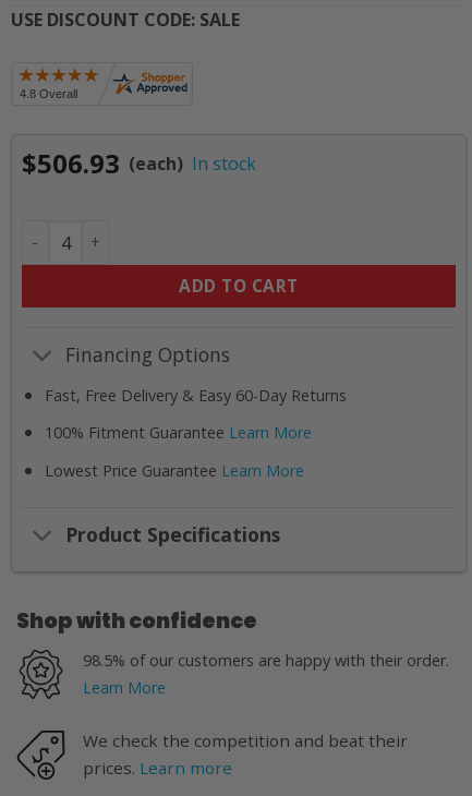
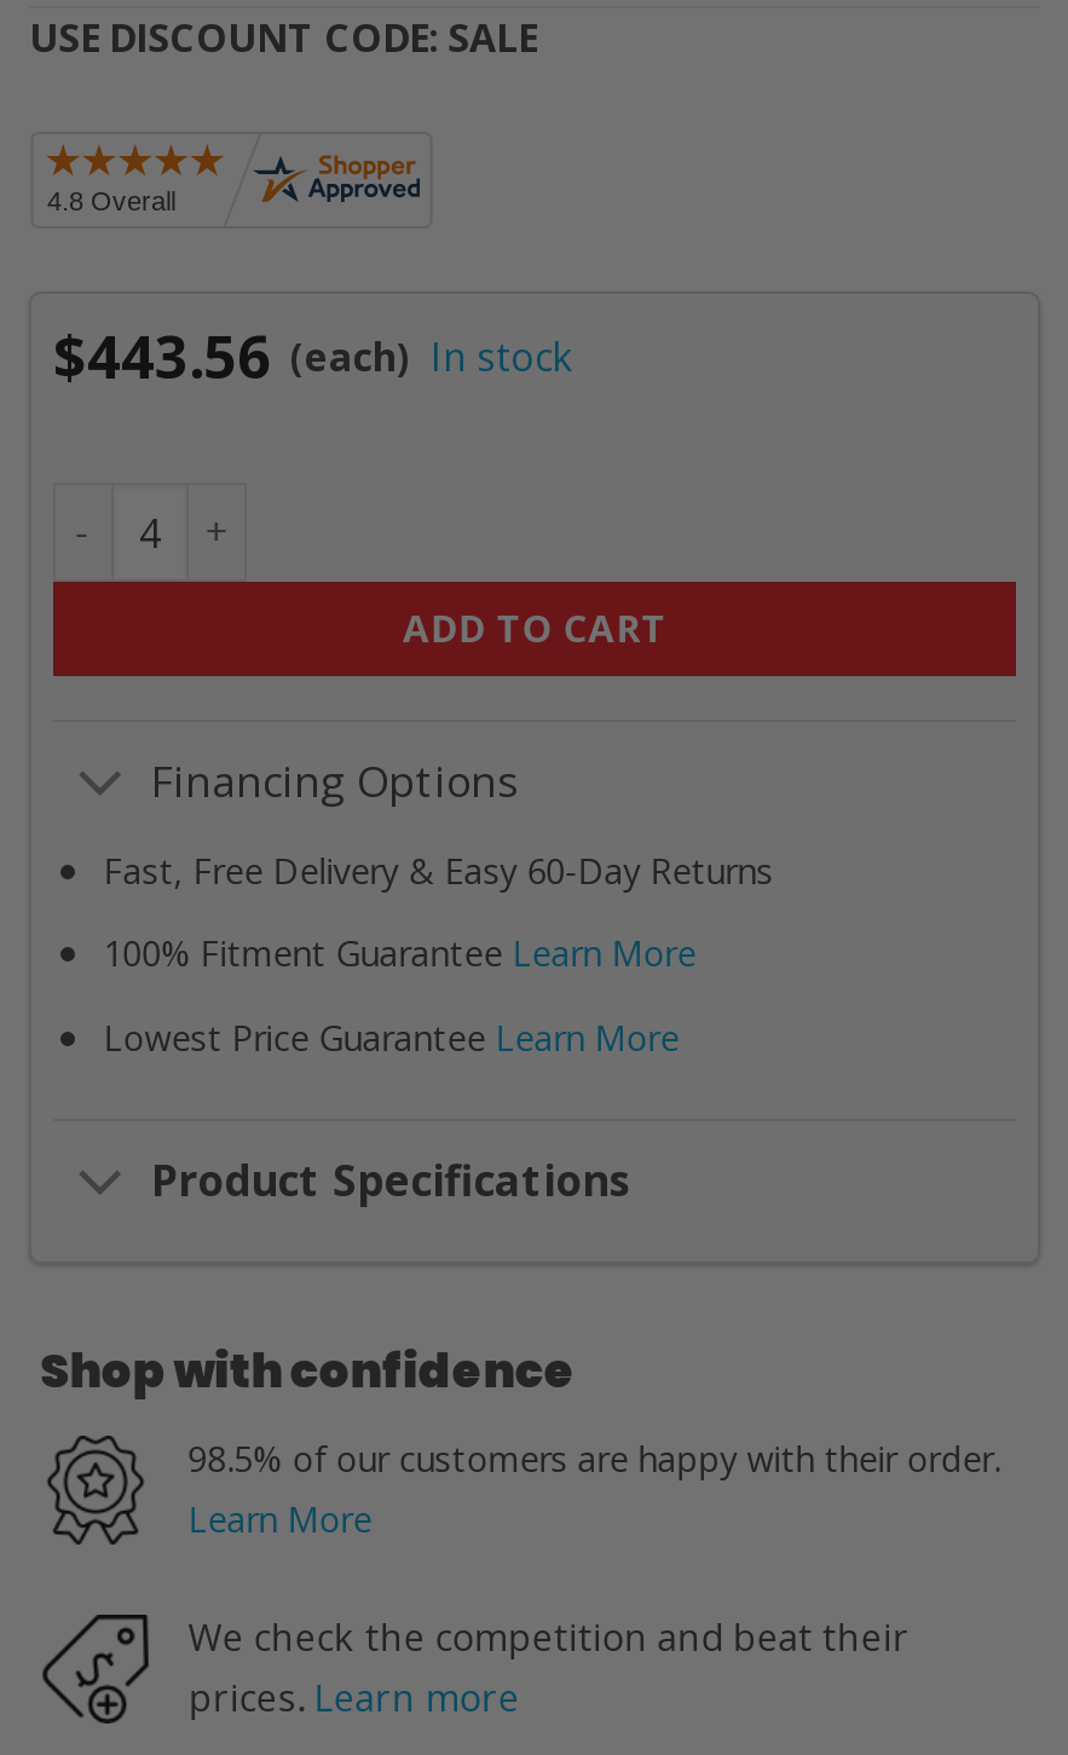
[22,145,256,181] $506.93 (each) In stock -> [53,315,573,395] $443.56 (each) In stock

